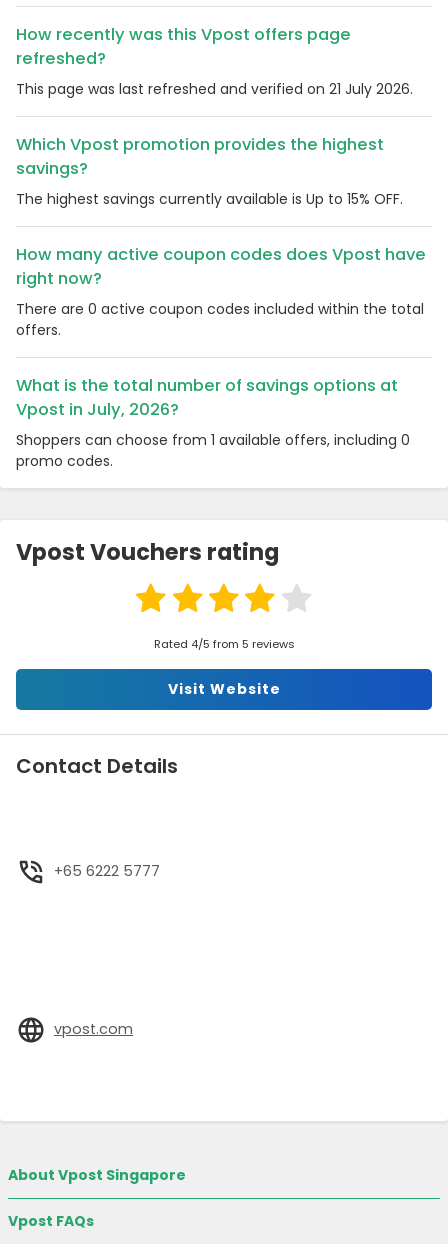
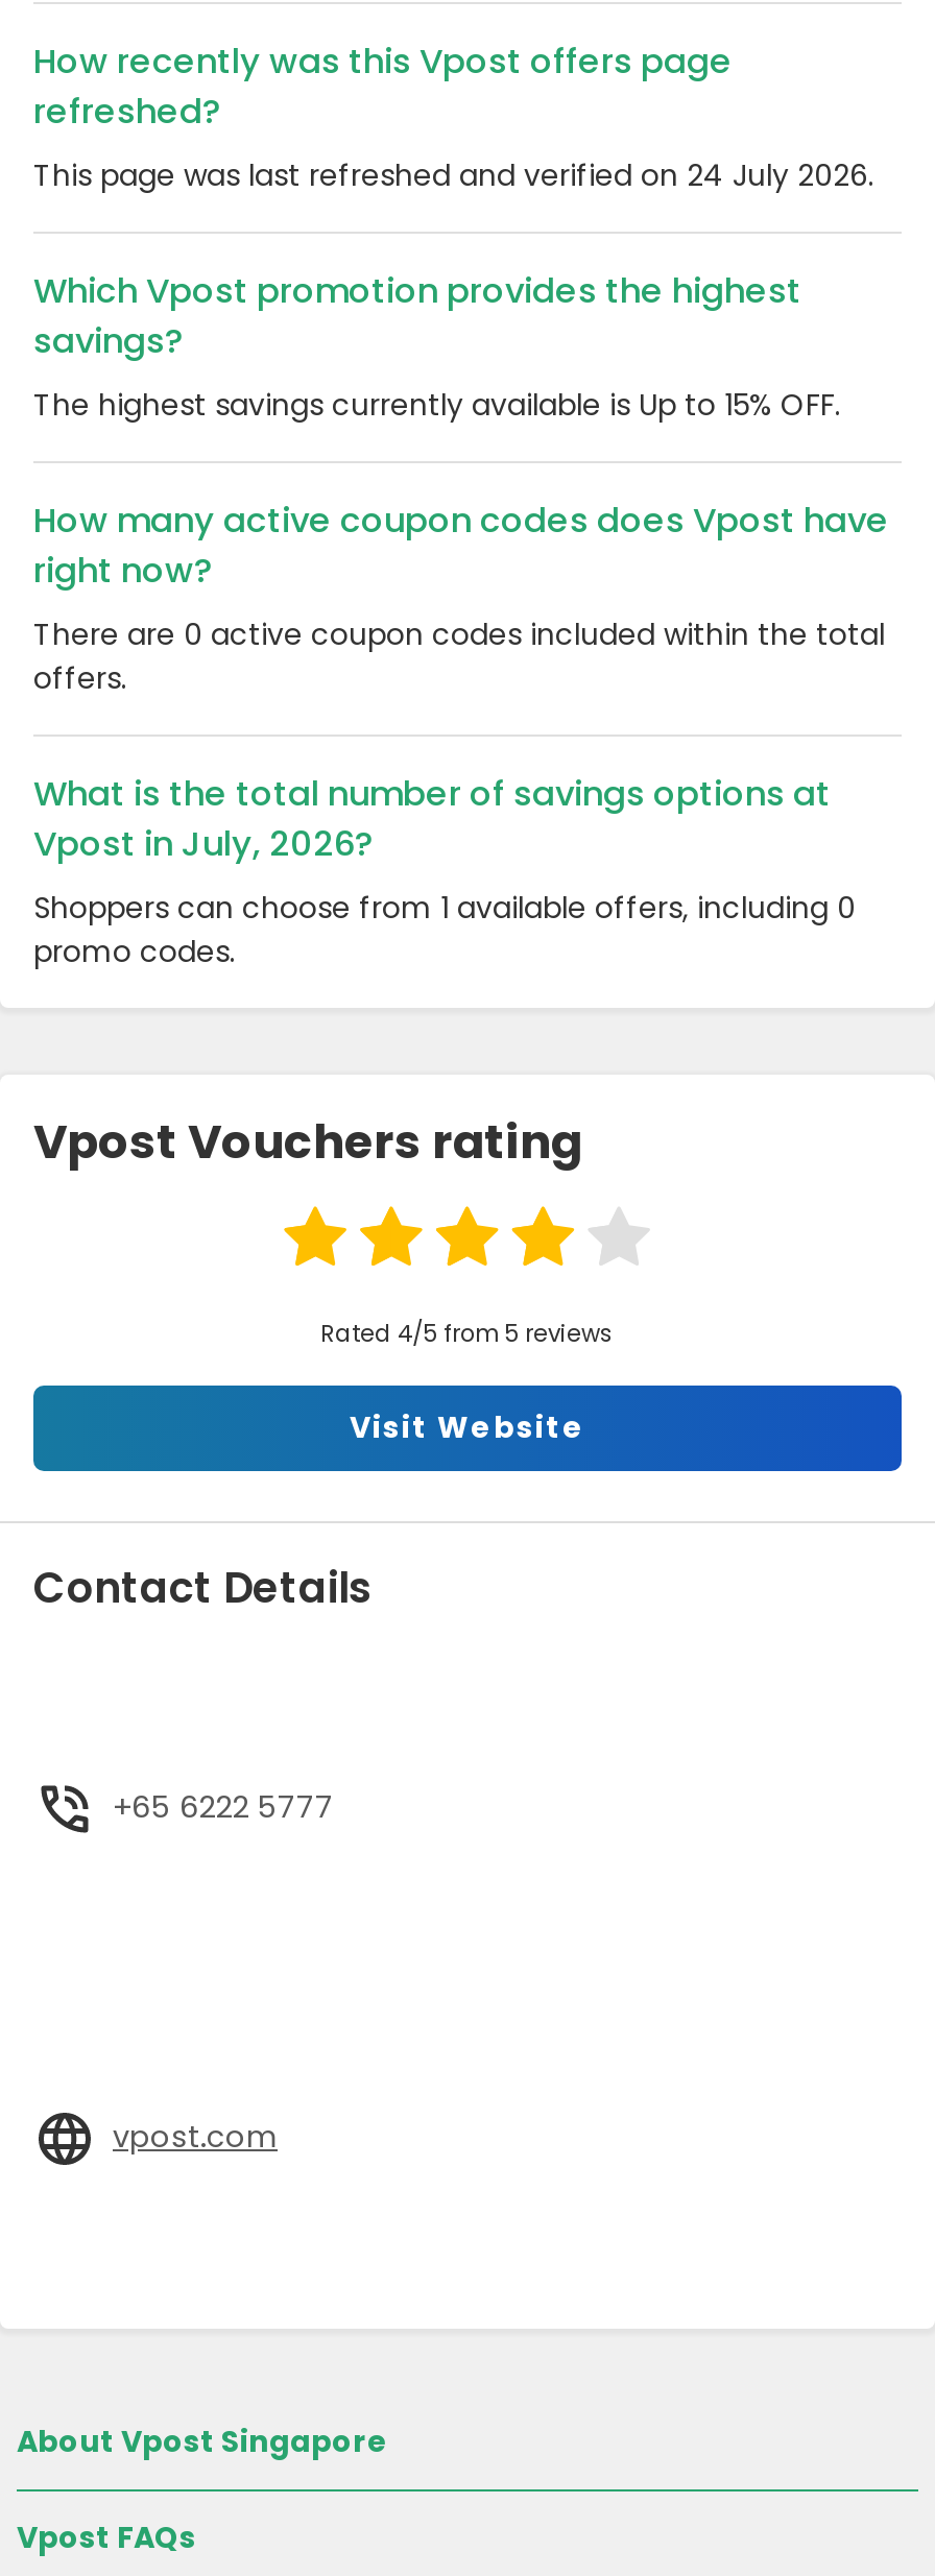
[16,78,413,98] This page was last refreshed and verified on 21 July 2026. -> [33,153,874,195] This page was last refreshed and verified on 24 July 2026.

